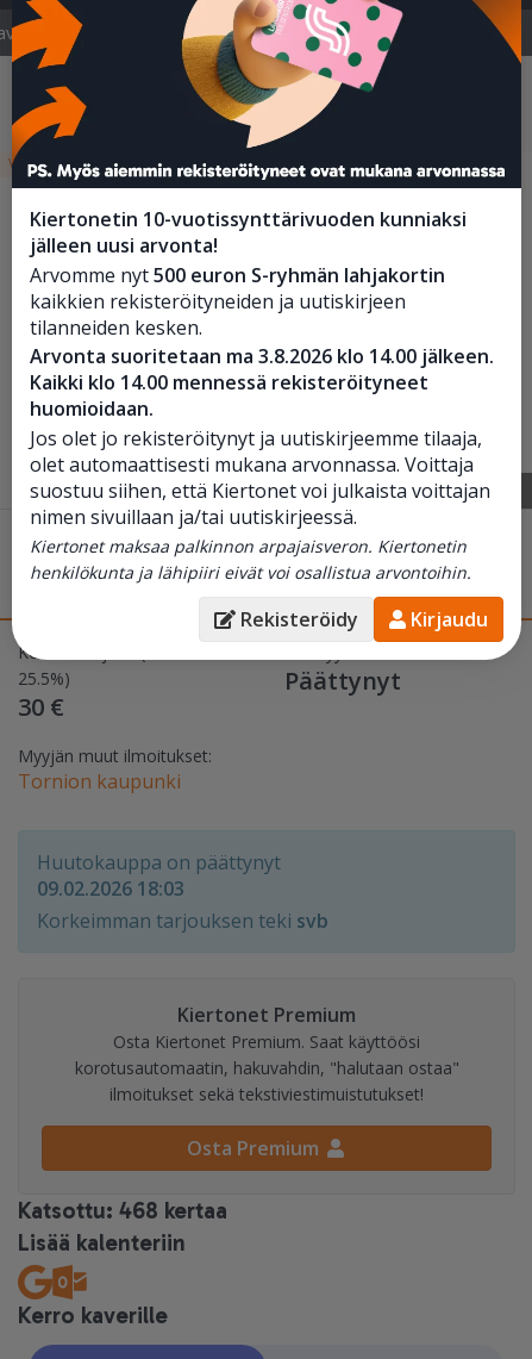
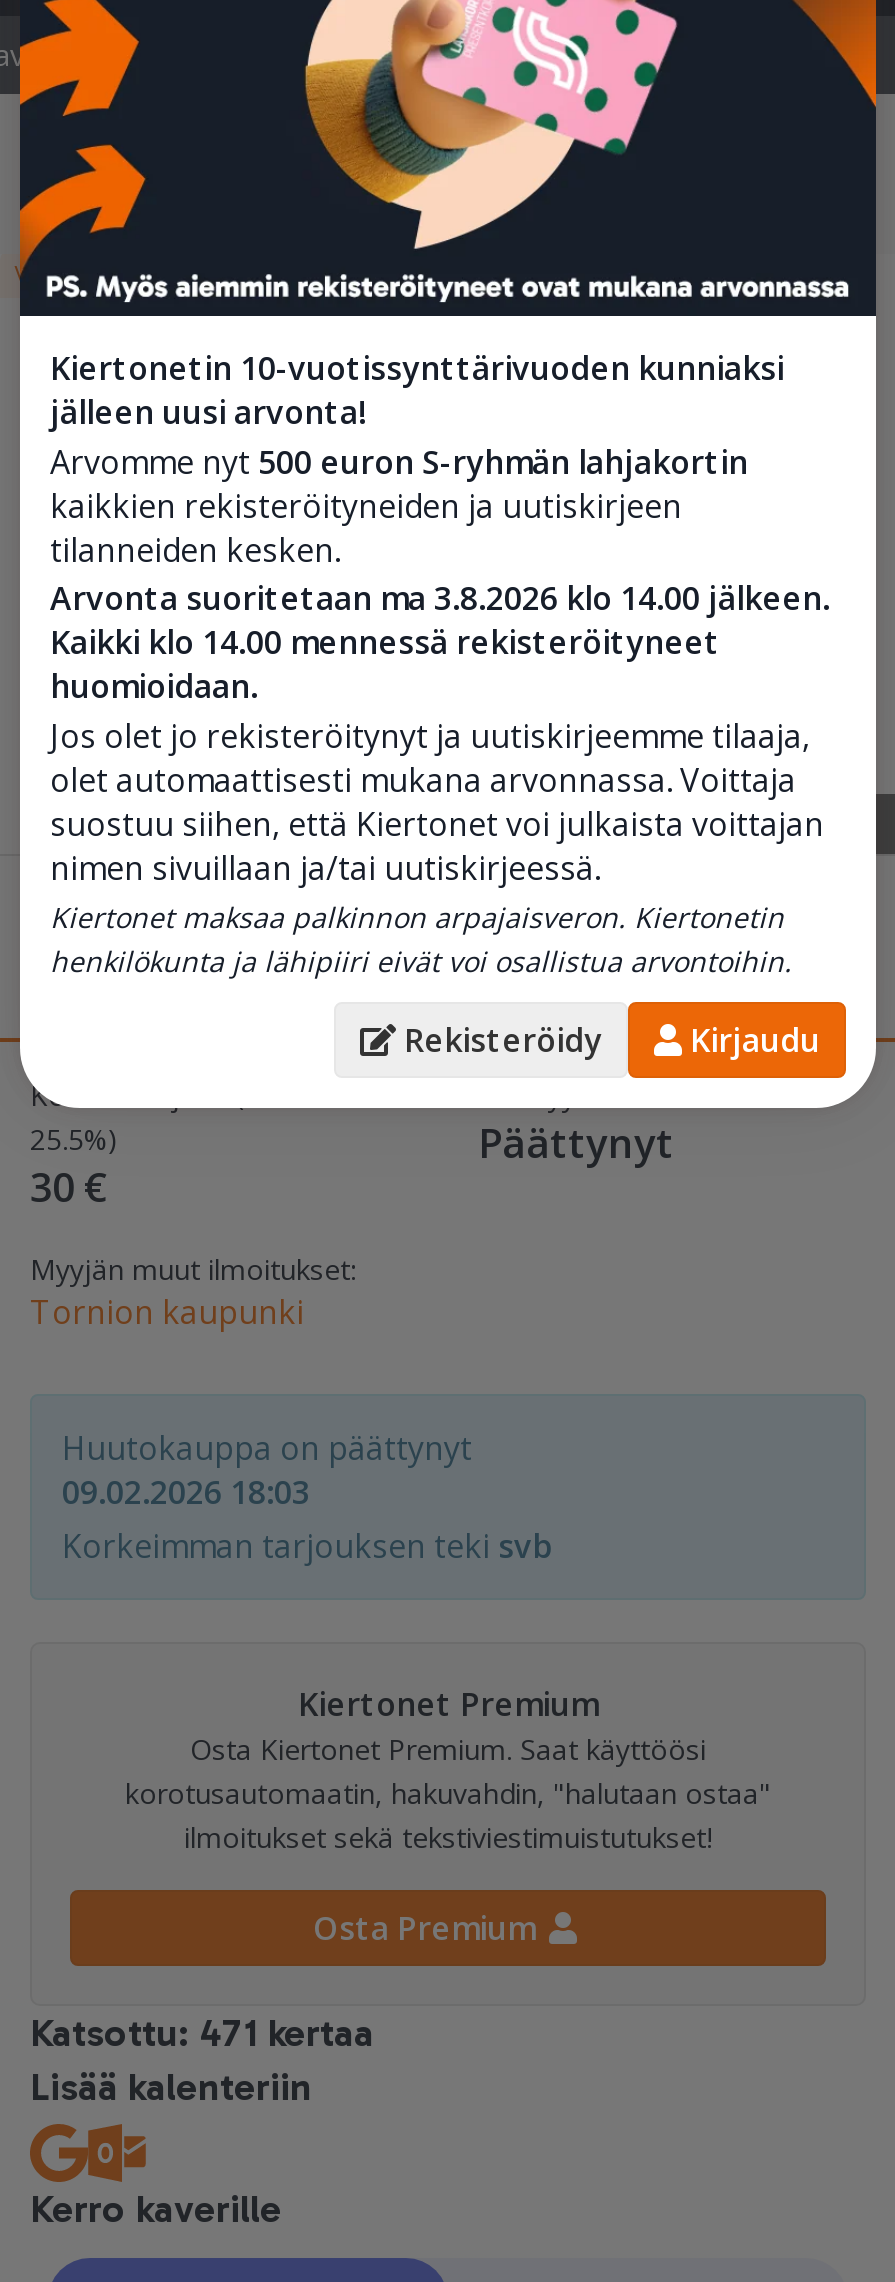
[18,1197,227,1224] Katsottu: 468 kertaa -> [30,2009,374,2055] Katsottu: 471 kertaa

